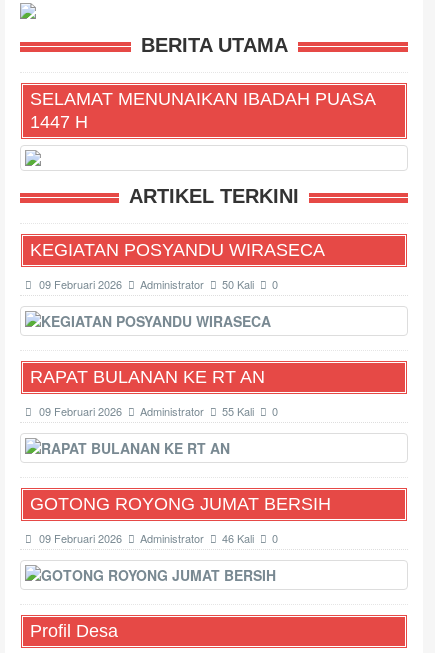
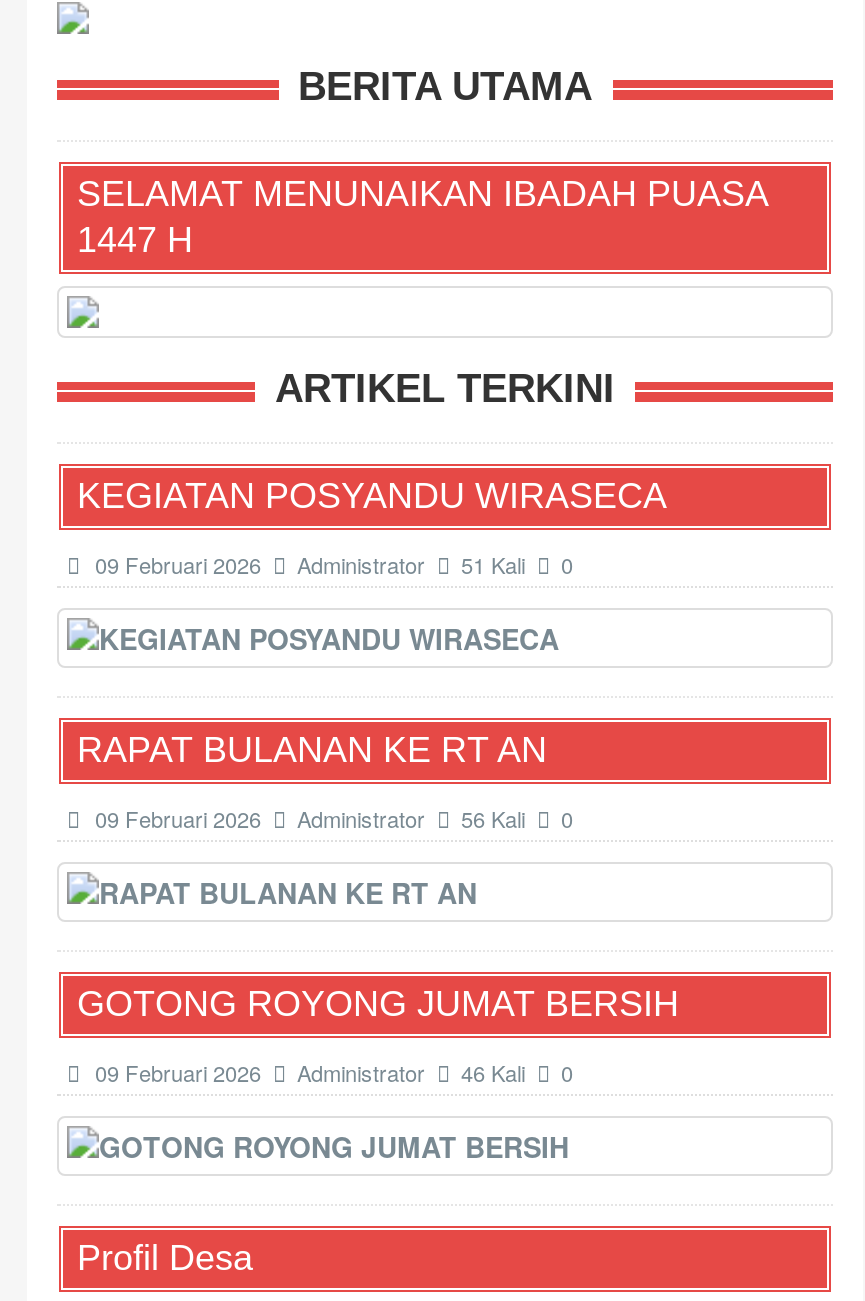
[39,276,281,292] 09 Februari 2026 Administrator 50 Kali 0 -> [95,547,579,579] 09 Februari 2026 Administrator 51 Kali 0
[39,403,281,419] 09 Februari 2026 Administrator 55 Kali 0 -> [95,801,579,833] 09 Februari 2026 Administrator 56 Kali 0

